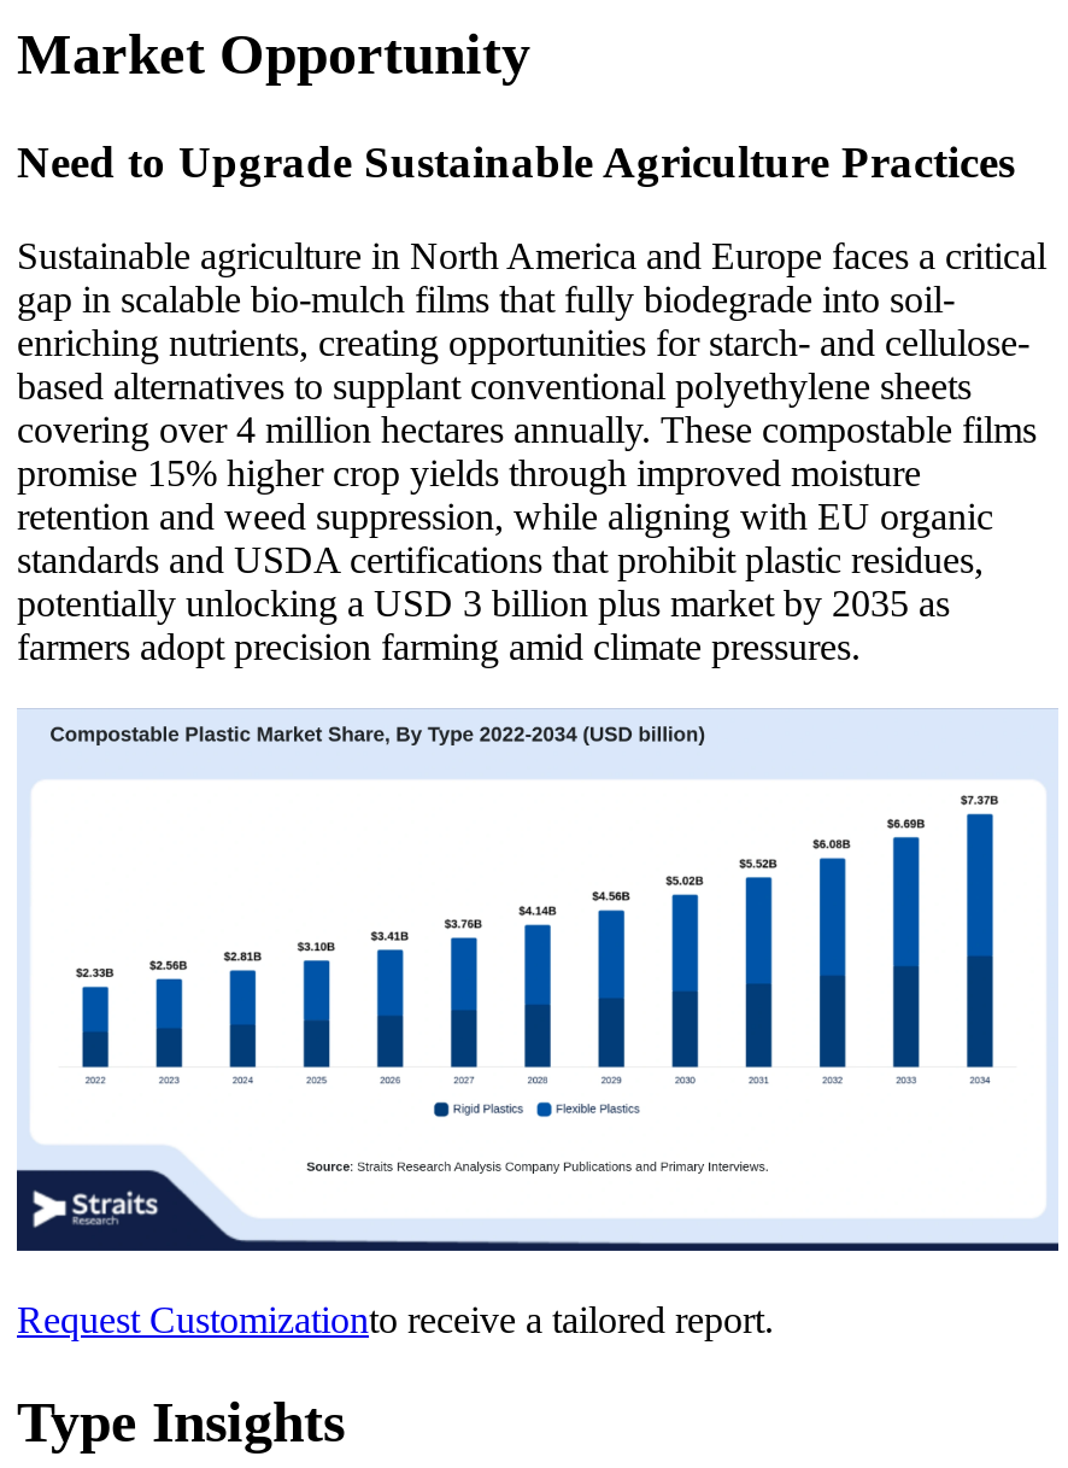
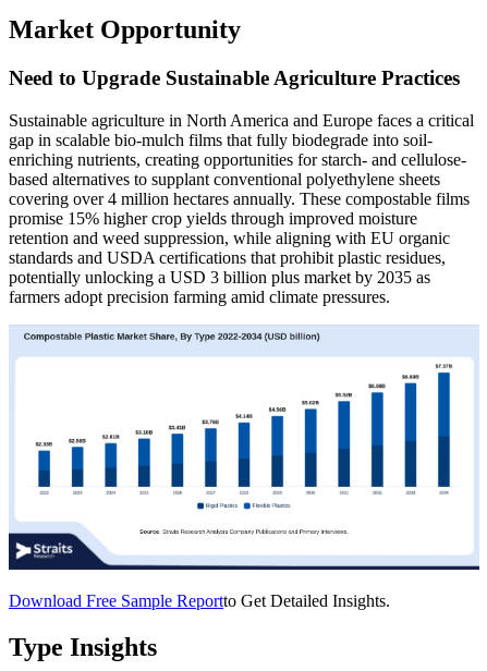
[17,1299,774,1340] Request Customizationto receive a tailored report. -> [9,591,390,610] Download Free Sample Reportto Get Detailed Insights.

